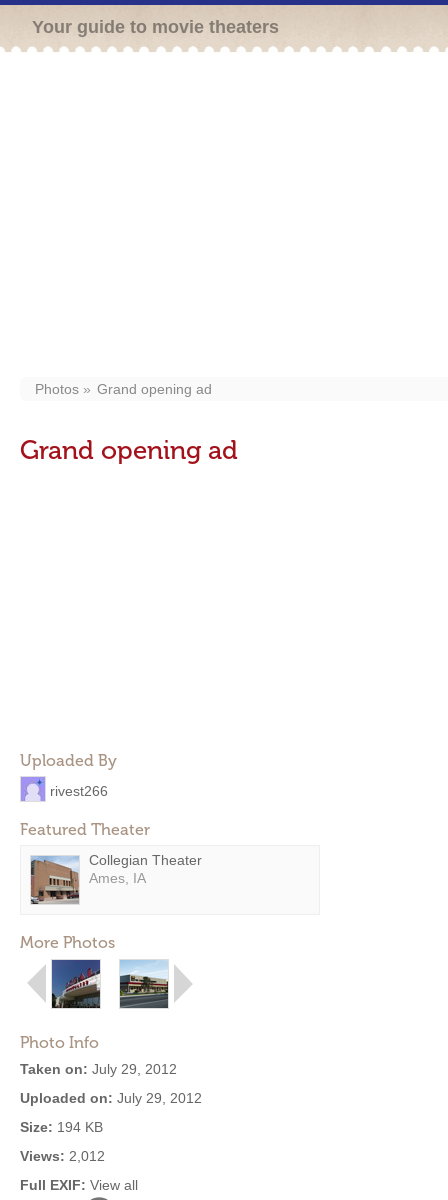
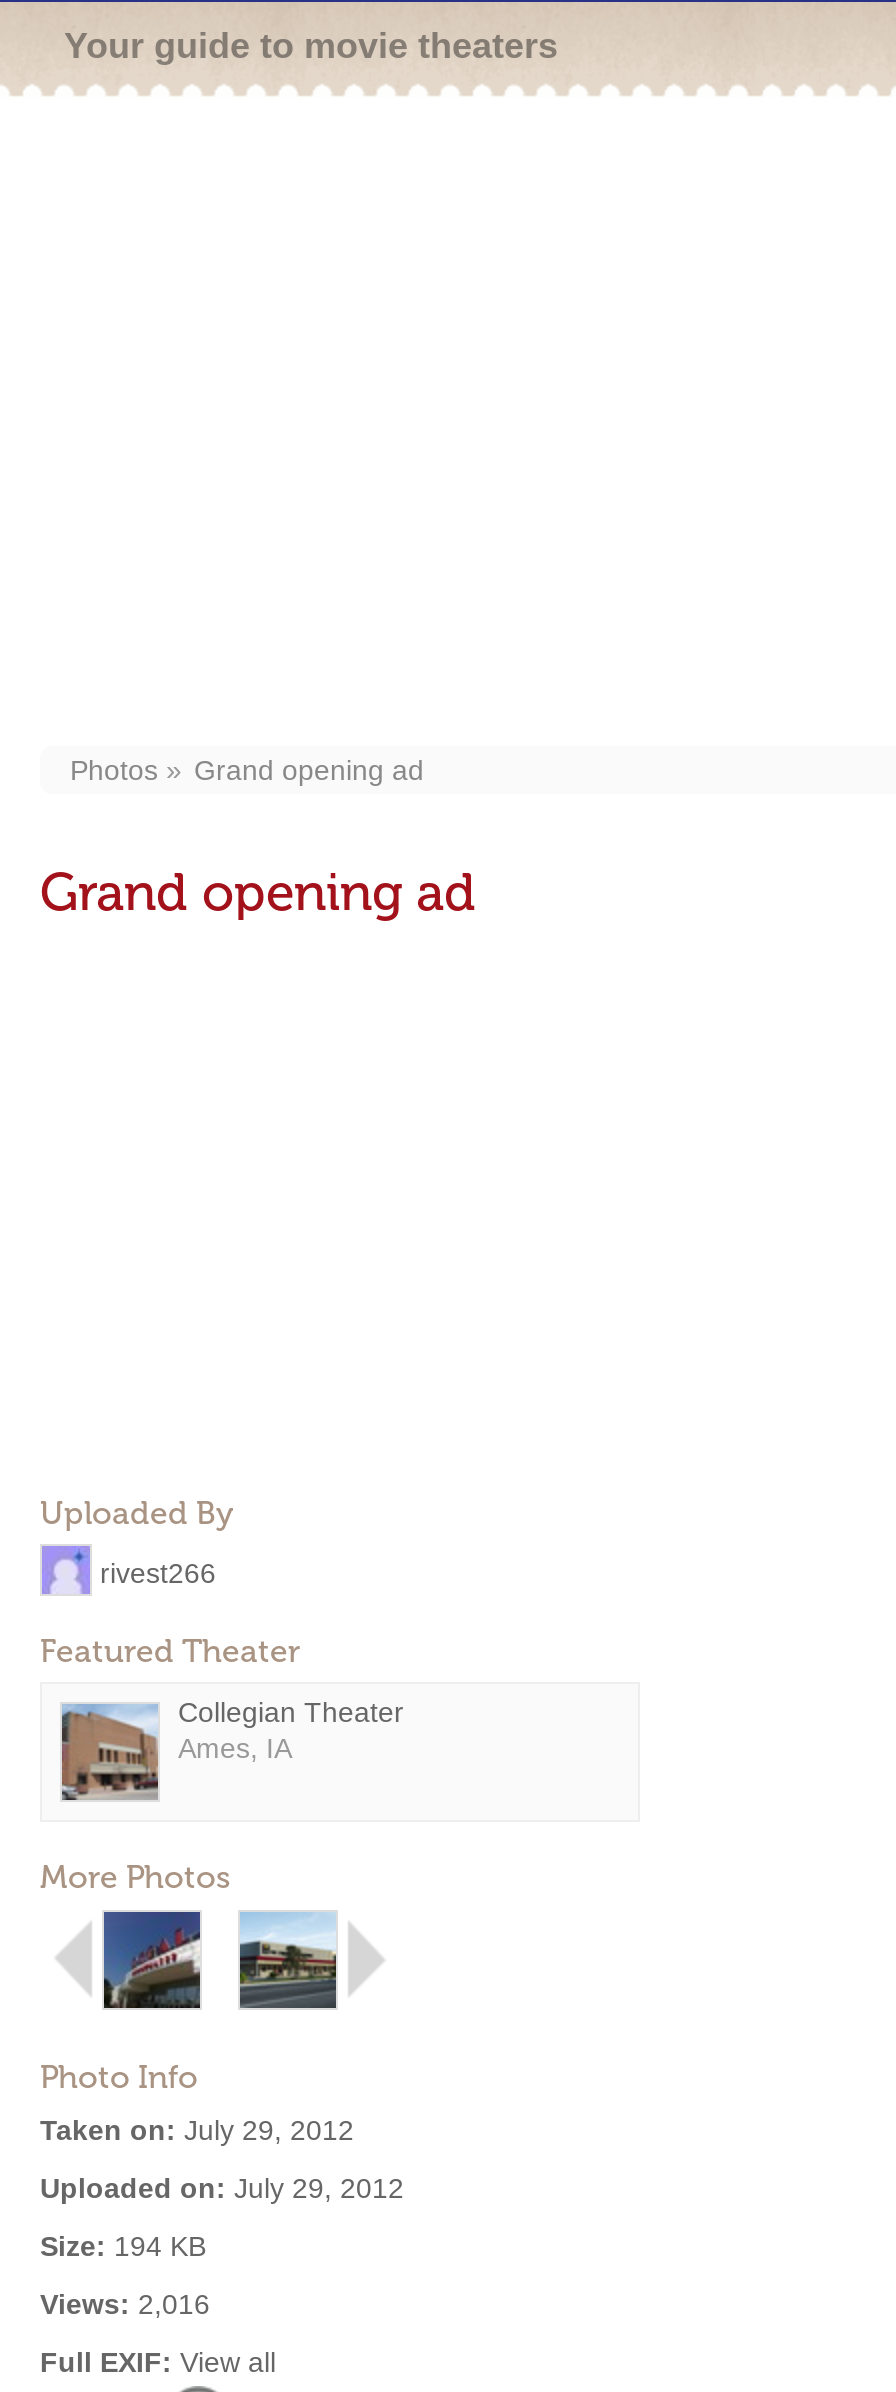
[20,1148,105,1164] Views: 2,012 -> [40,2288,210,2320] Views: 2,016

